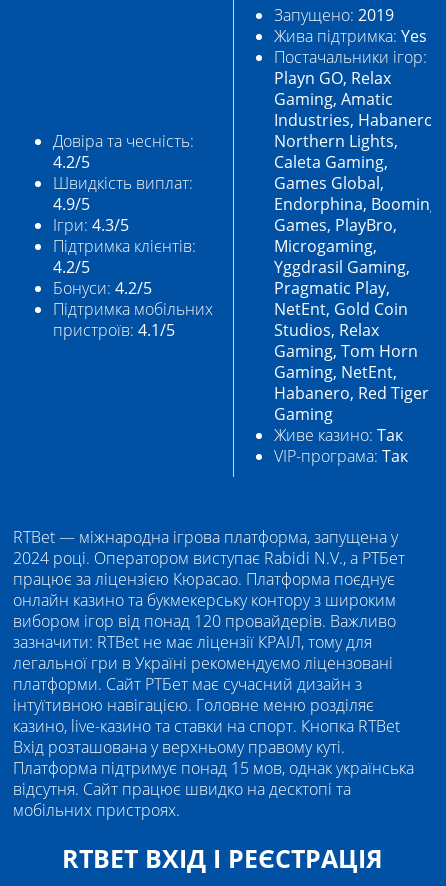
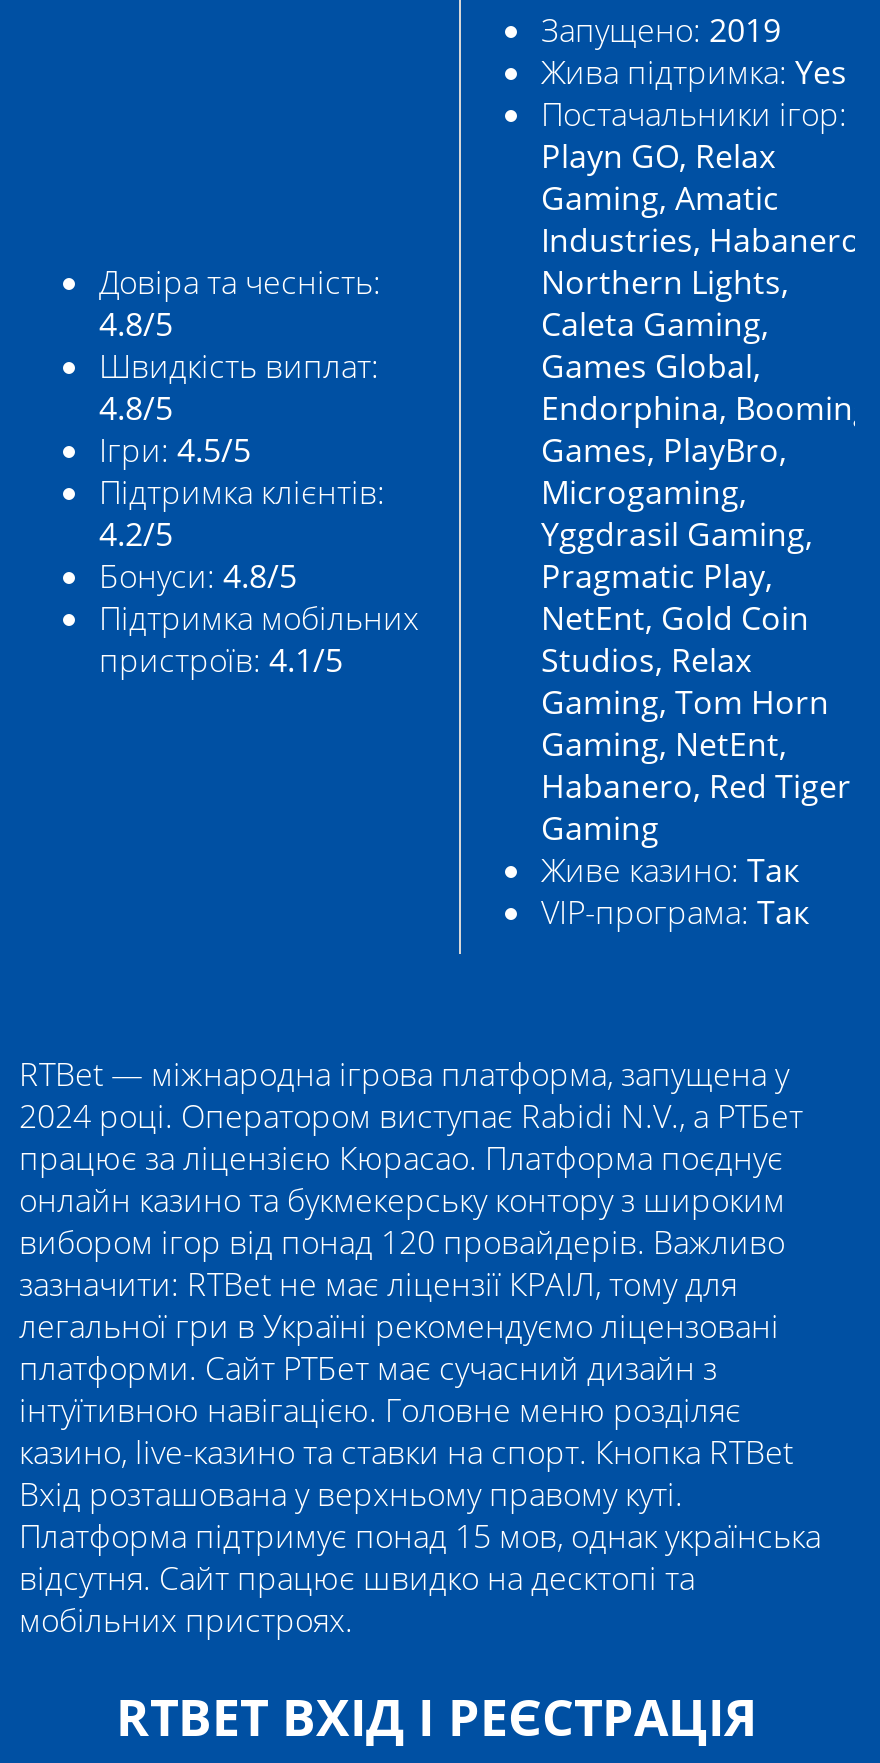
[53,151,90,173] 4.2/5 -> [99,302,173,346] 4.8/5
[53,193,90,215] 4.9/5 -> [99,386,173,430] 4.8/5
[53,214,129,236] Ігри: 4.3/5 -> [99,428,251,472] Ігри: 4.5/5
[53,277,152,299] Бонуси: 4.2/5 -> [99,554,297,598] Бонуси: 4.8/5

